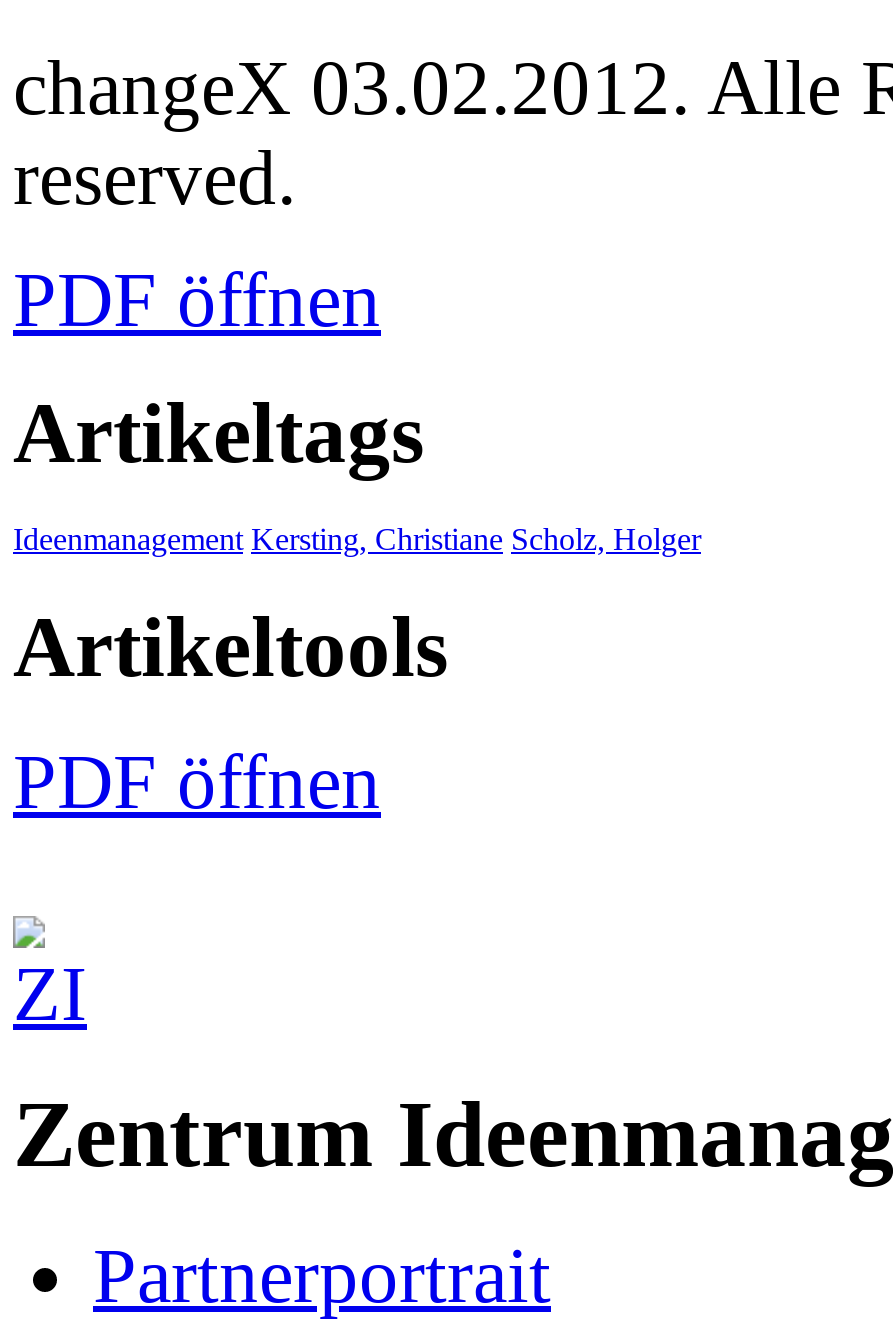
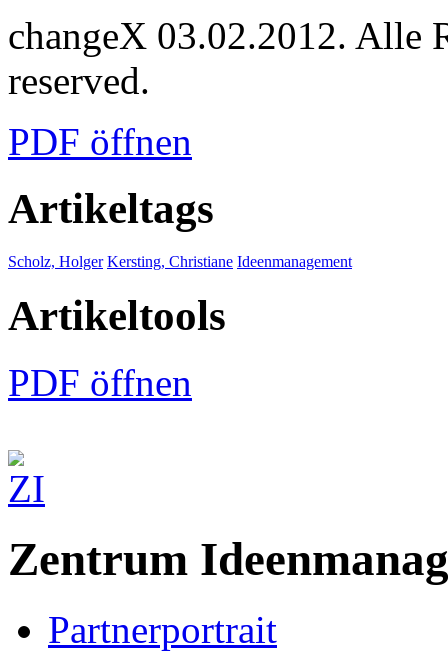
[13,521,701,555] Ideenmanagement Kersting, Christiane Scholz, Holger -> [8,253,352,270] Scholz, Holger Kersting, Christiane Ideenmanagement

